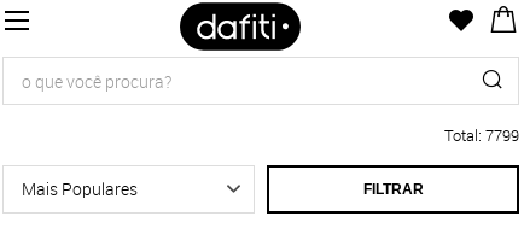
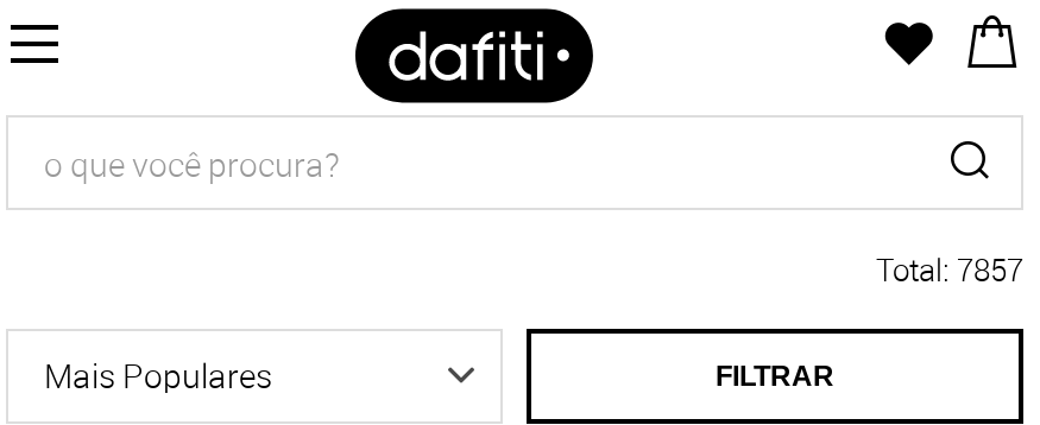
[444,124,519,146] Total: 7799 -> [876,248,1023,291] Total: 7857

